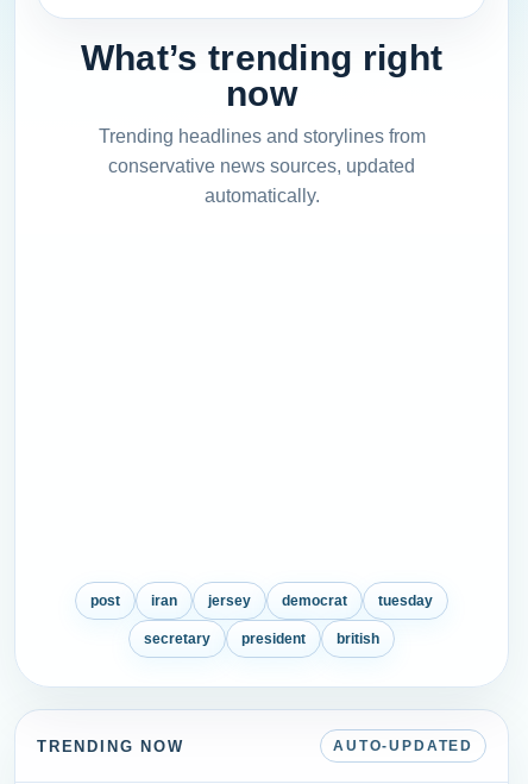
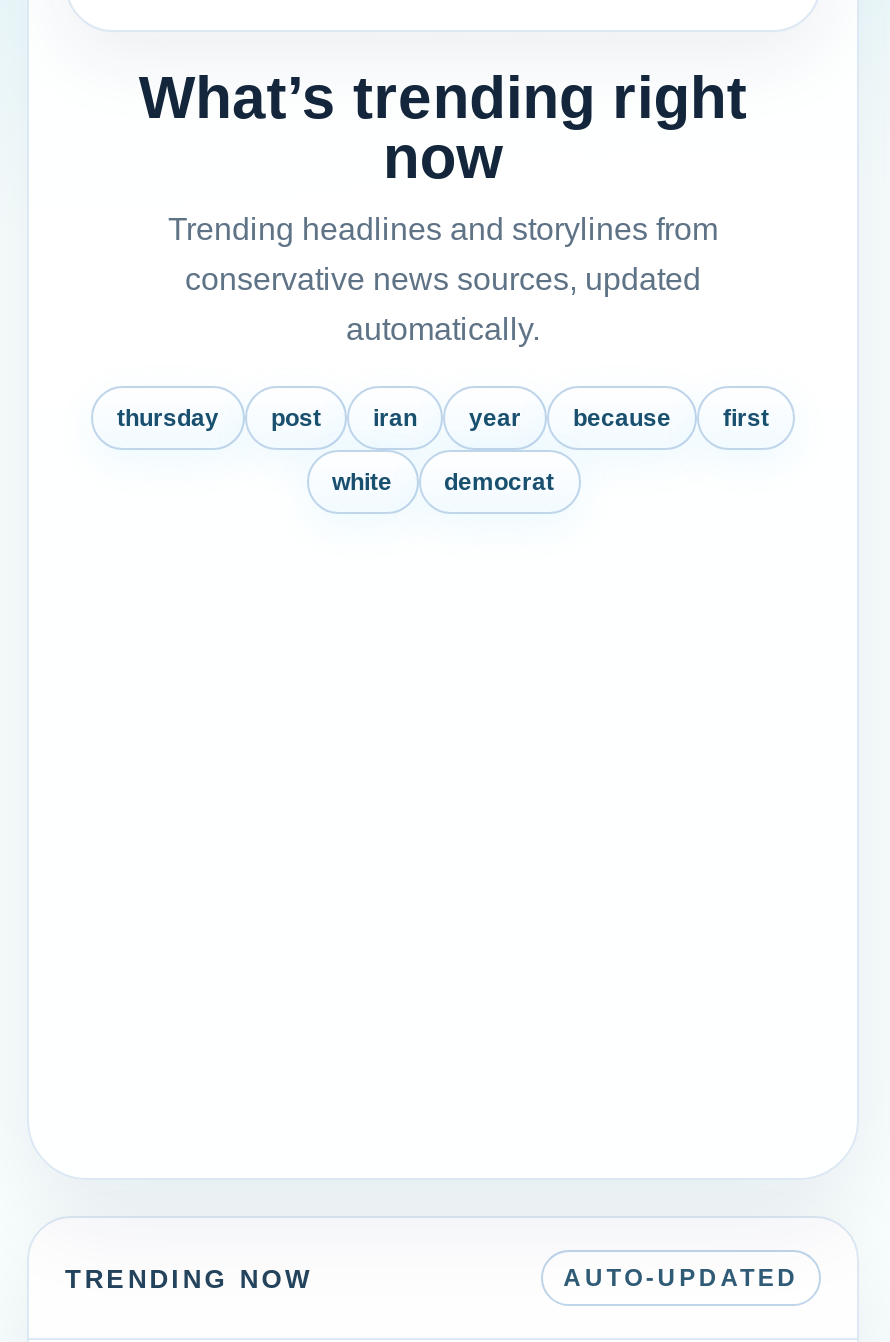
moved [90,593,177,609] -> [271,405,417,433]: post | iran
[144,593,433,648] tuesday | secretary | president | british -> none
[208,593,251,609] jersey -> [332,405,769,497] year | because | first | white
moved [282,593,347,609] -> [444,469,554,497]: democrat
none -> [117,405,219,433] thursday

